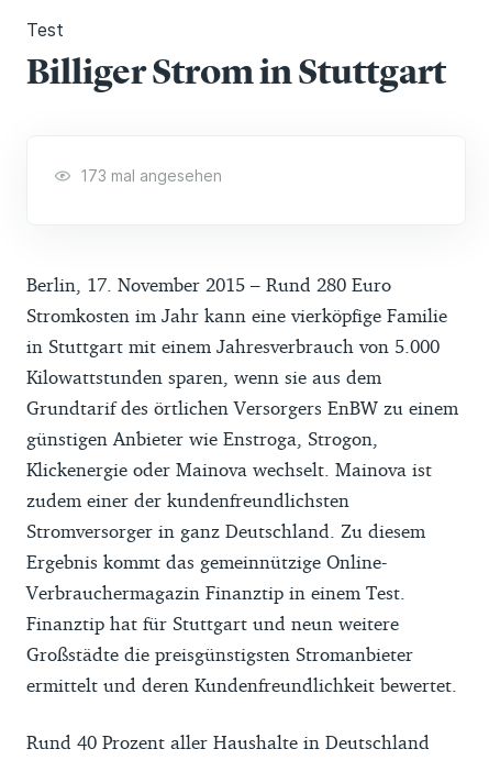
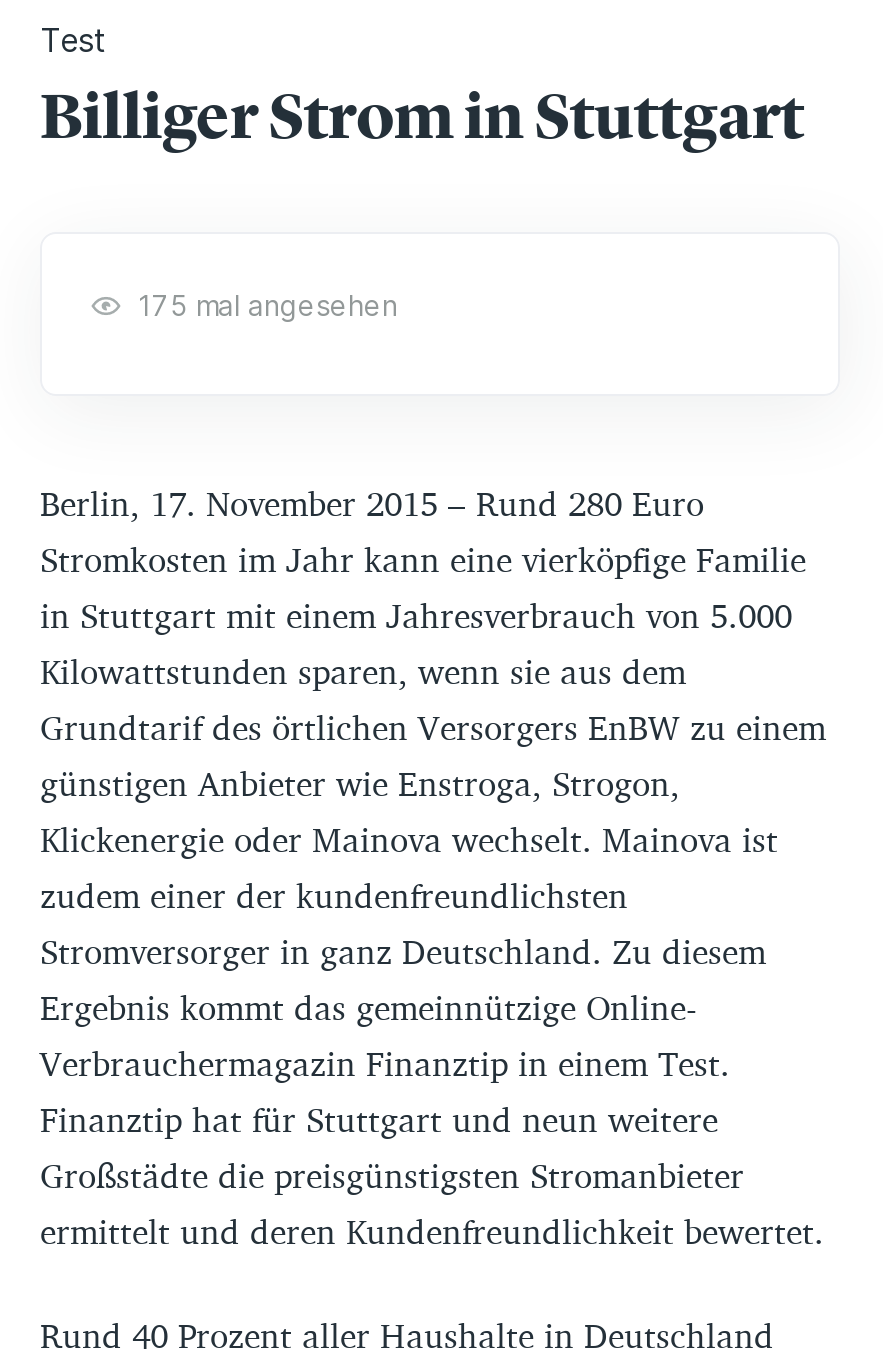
[80,166,222,185] 173 mal angesehen -> [138,288,398,322] 175 mal angesehen

